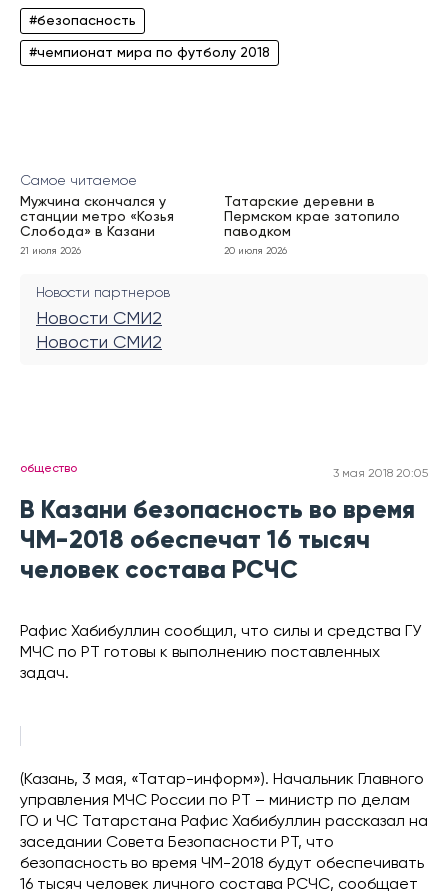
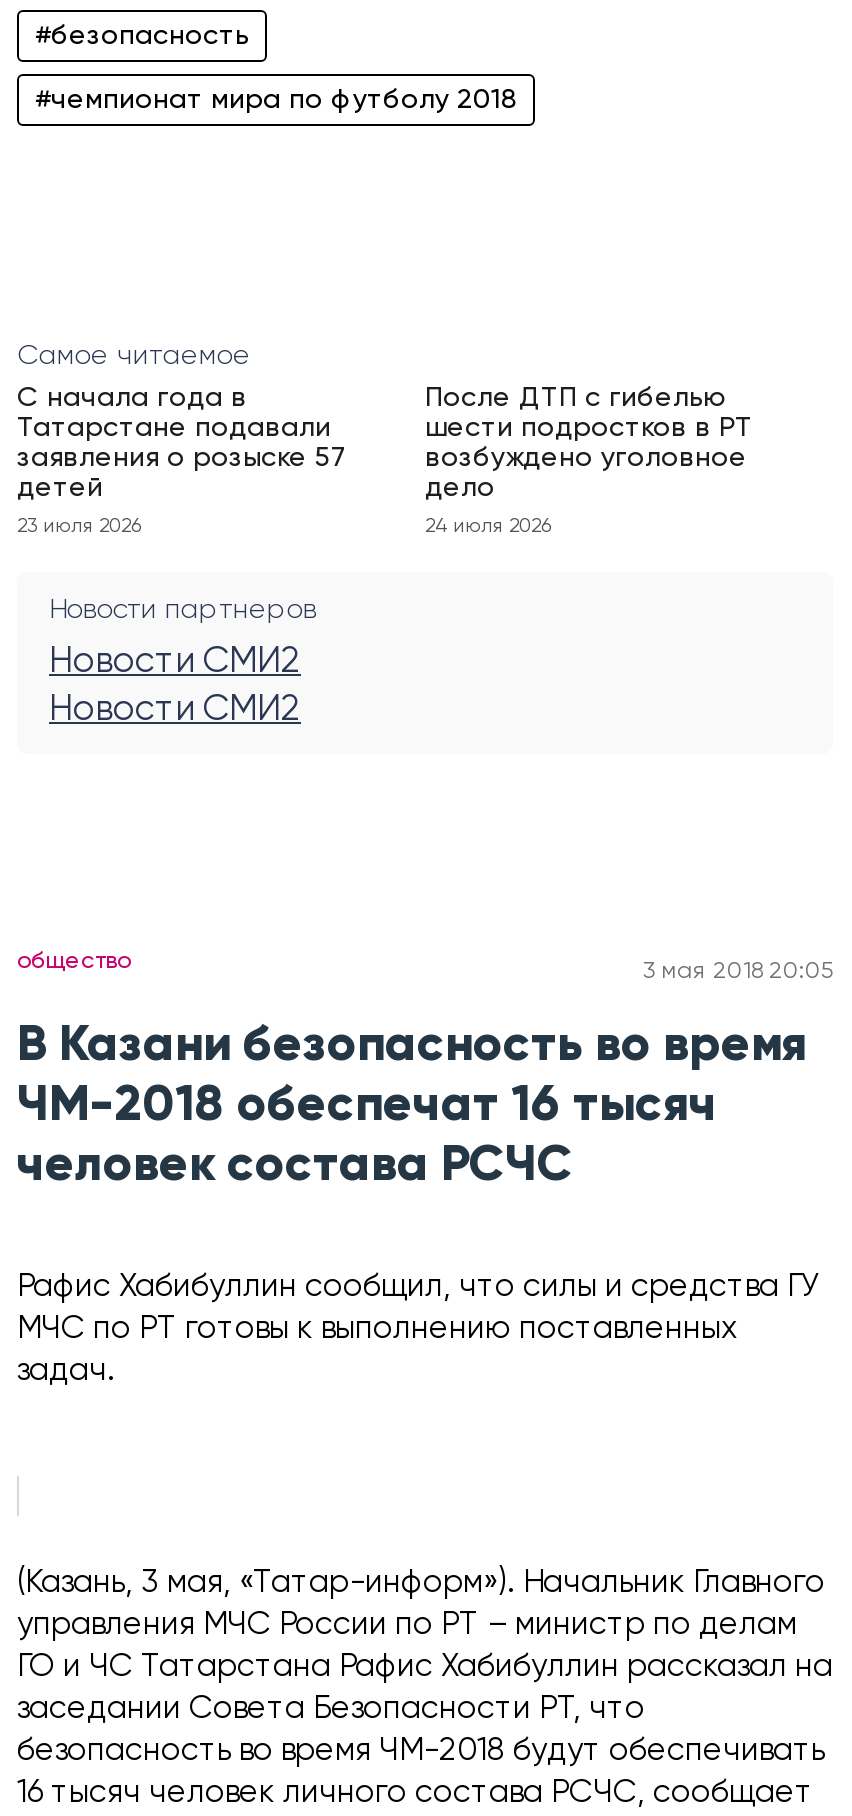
[20,195,174,239] Мужчина скончался у | станции метро «Козья | Слобода» в Казани -> [17,384,347,502] С начала года в | Татарстане подавали | заявления о розыске 57 | детей
[224,195,400,239] Татарские деревни в | Пермском крае затопило | паводком -> [425,384,753,502] После ДТП с гибелью | шести подростков в РТ | возбуждено уголовное | дело
[20,246,81,256] 21 июля 2026 -> [17,516,141,536] 23 июля 2026
[224,246,287,256] 20 июля 2026 -> [425,516,551,536] 24 июля 2026

